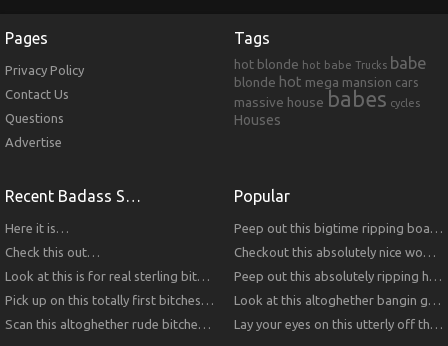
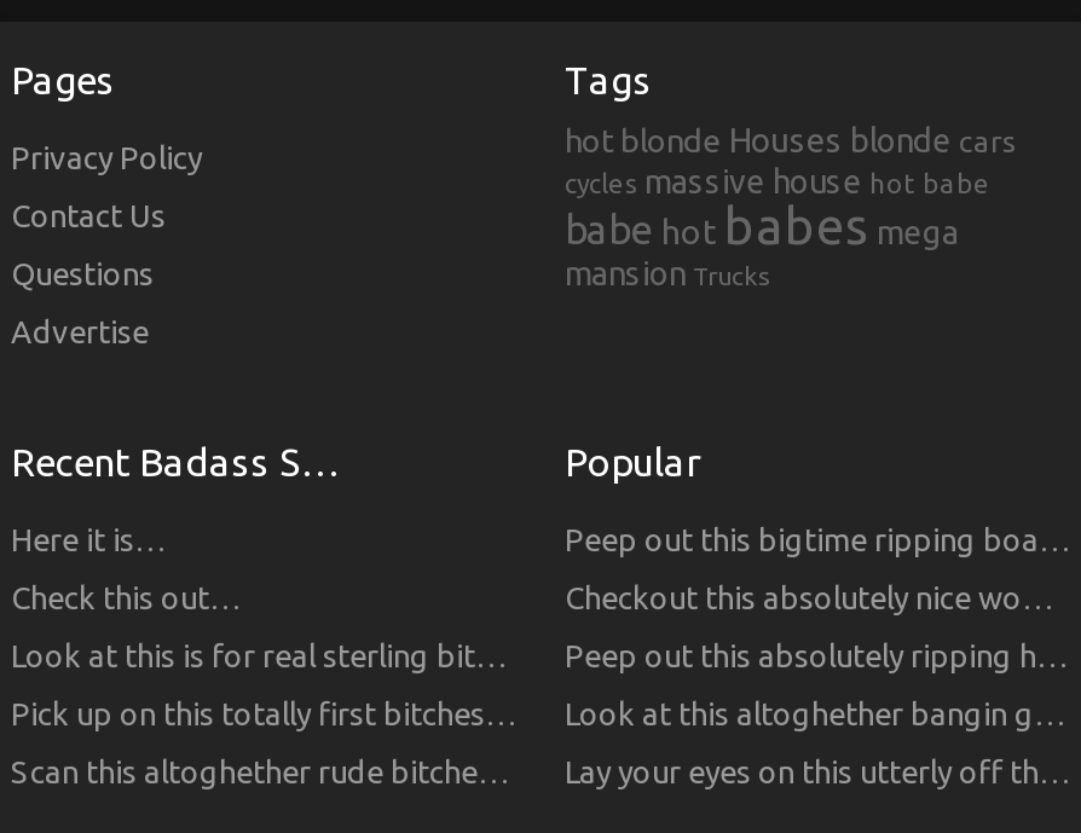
[234,54,427,128] hot blonde hot babe Trucks babe | blonde hot mega mansion cars | massive house babes cycles | Houses -> [565,121,1017,293] hot blonde Houses blonde cars | cycles massive house hot babe | babe hot babes mega | mansion Trucks

